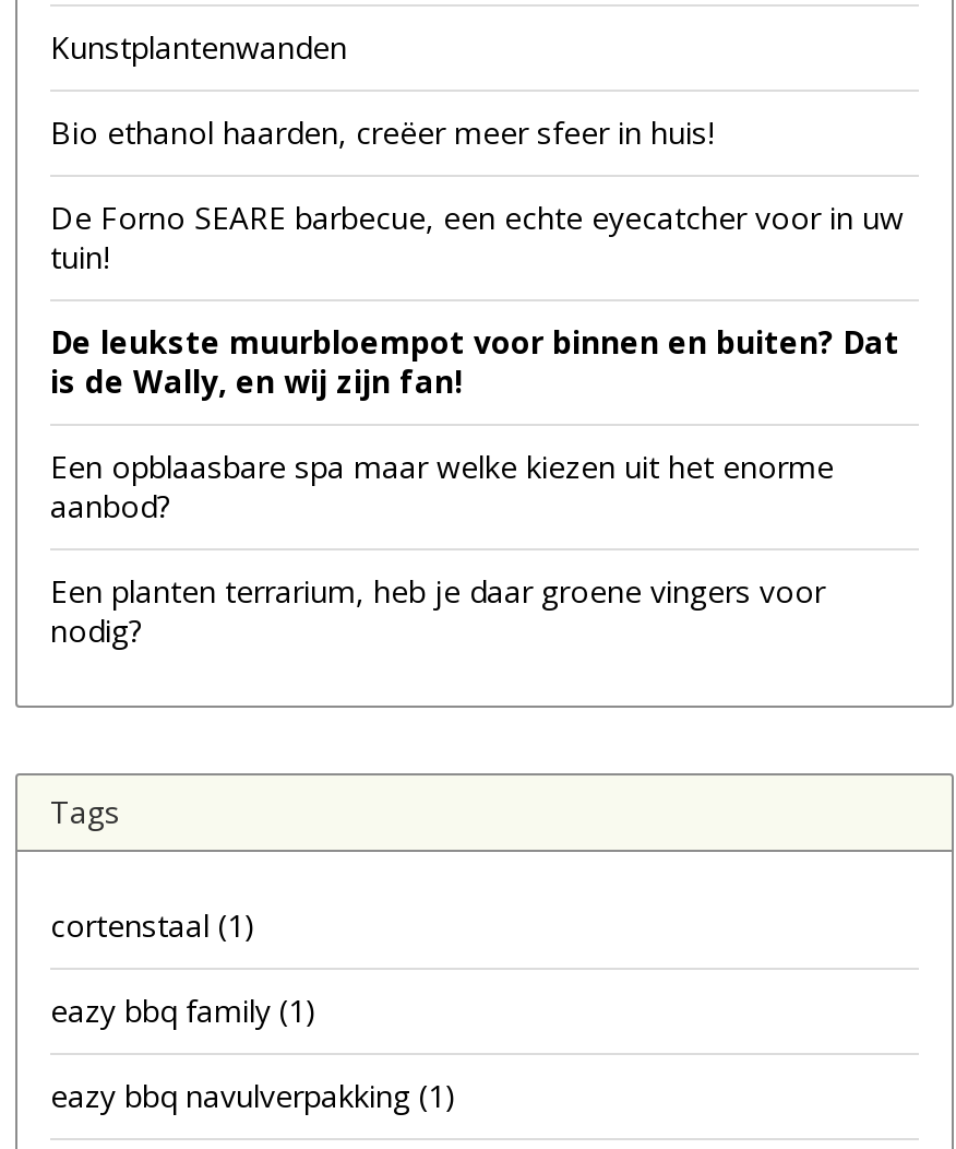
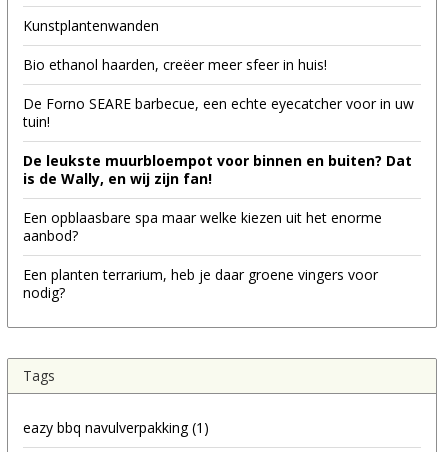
[50,903,316,1030] cortenstaal (1) | eazy bbq family (1) -> none

